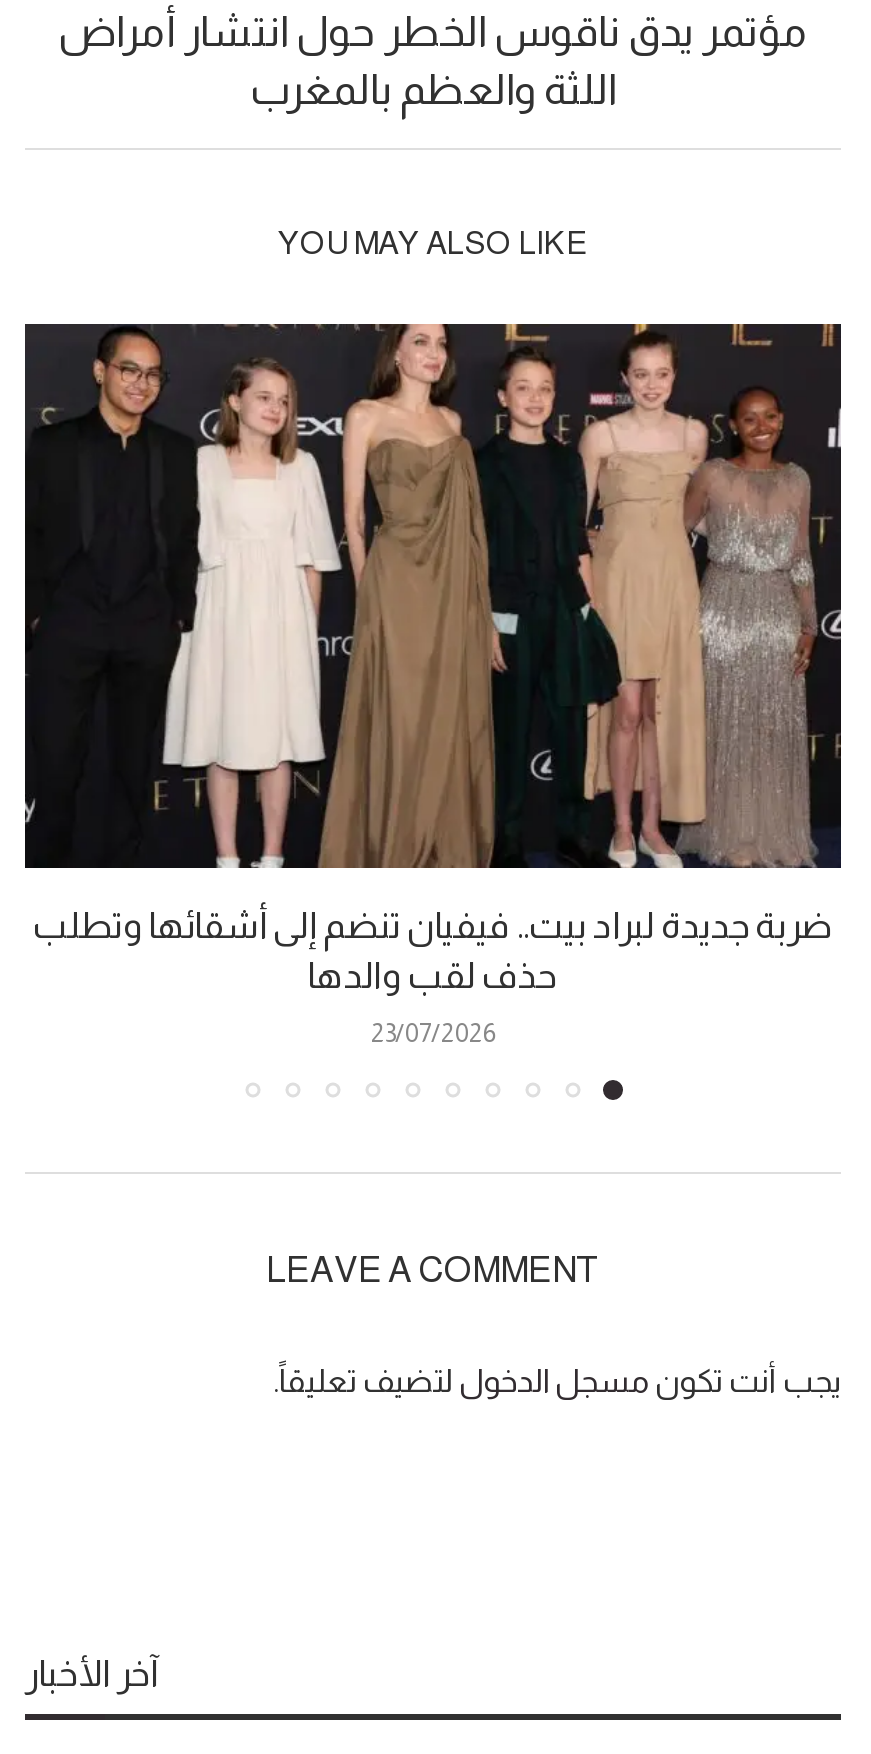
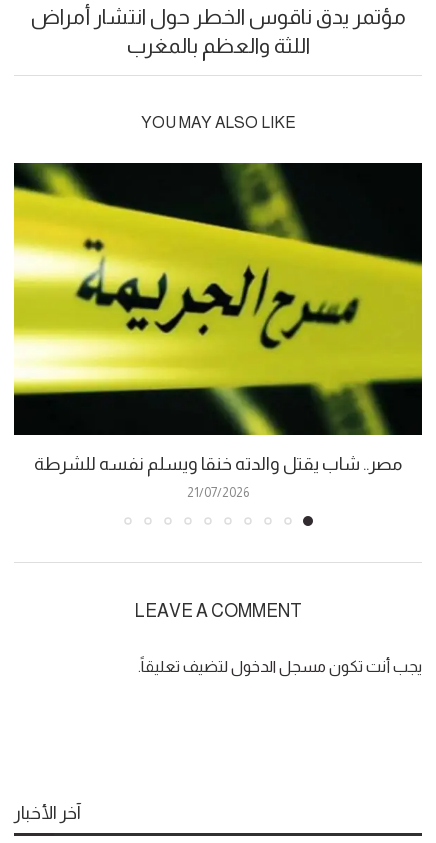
[23,322,843,997] [image] | ضربة جديدة لبراد بيت.. فيفيان تنضم إلى أشقائها وتطلب | حذف لقب والدها -> [13,162,423,474] [image] | مصر.. شاب يقتل والدته خنقا ويسلم نفسه للشرطة
[371,1019,495,1049] 23/07/2026 -> [187,485,249,500] 21/07/2026

